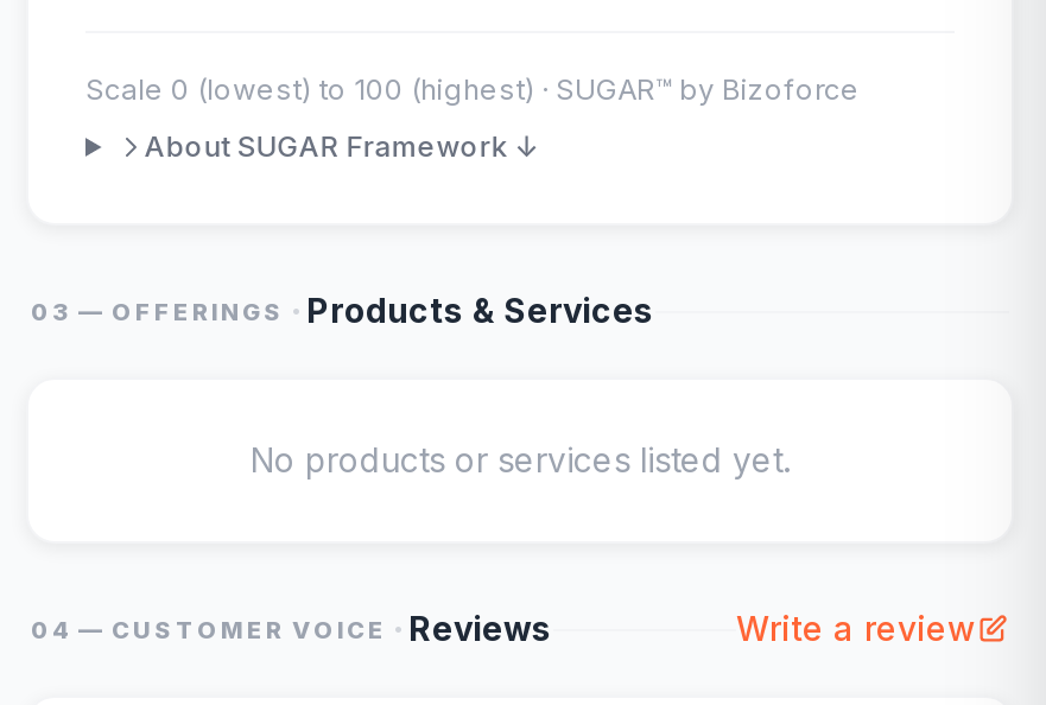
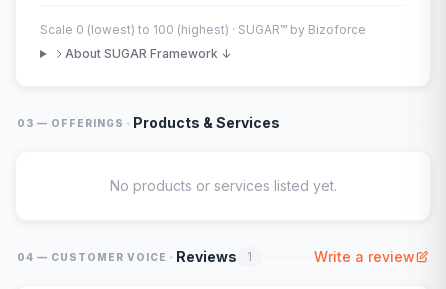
none -> [247,249,252,264] 1

